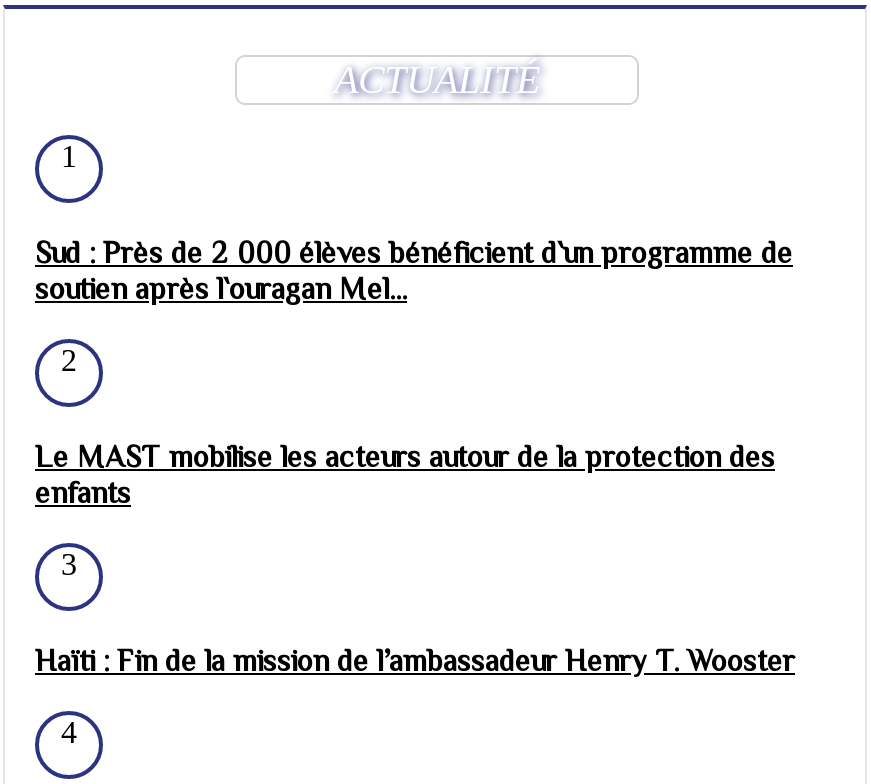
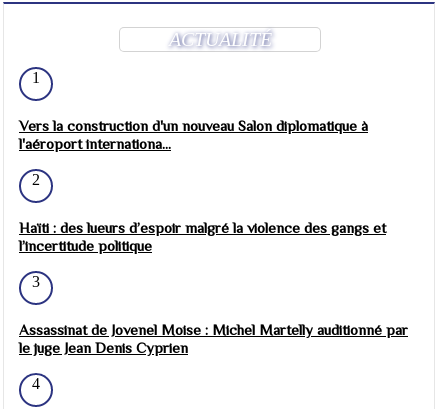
[35,235,793,305] Sud : Près de 2 000 élèves bénéficient d`un programme de | soutien après l`ouragan Mel... -> [19,117,368,152] Vers la construction d'un nouveau Salon diplomatique à | l'aéroport internationa...
[35,439,775,509] Le MAST mobilise les acteurs autour de la protection des | enfants -> [19,219,386,254] Haïti : des lueurs d’espoir malgré la violence des gangs et | l’incertitude politique
[35,643,795,677] Haïti : Fin de la mission de l’ambassadeur Henry T. Wooster -> [19,321,408,356] Assassinat de Jovenel Moise : Michel Martelly auditionné par | le juge Jean Denis Cyprien

